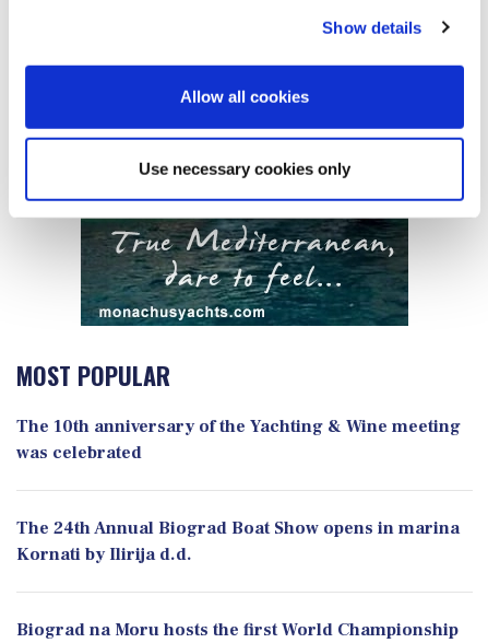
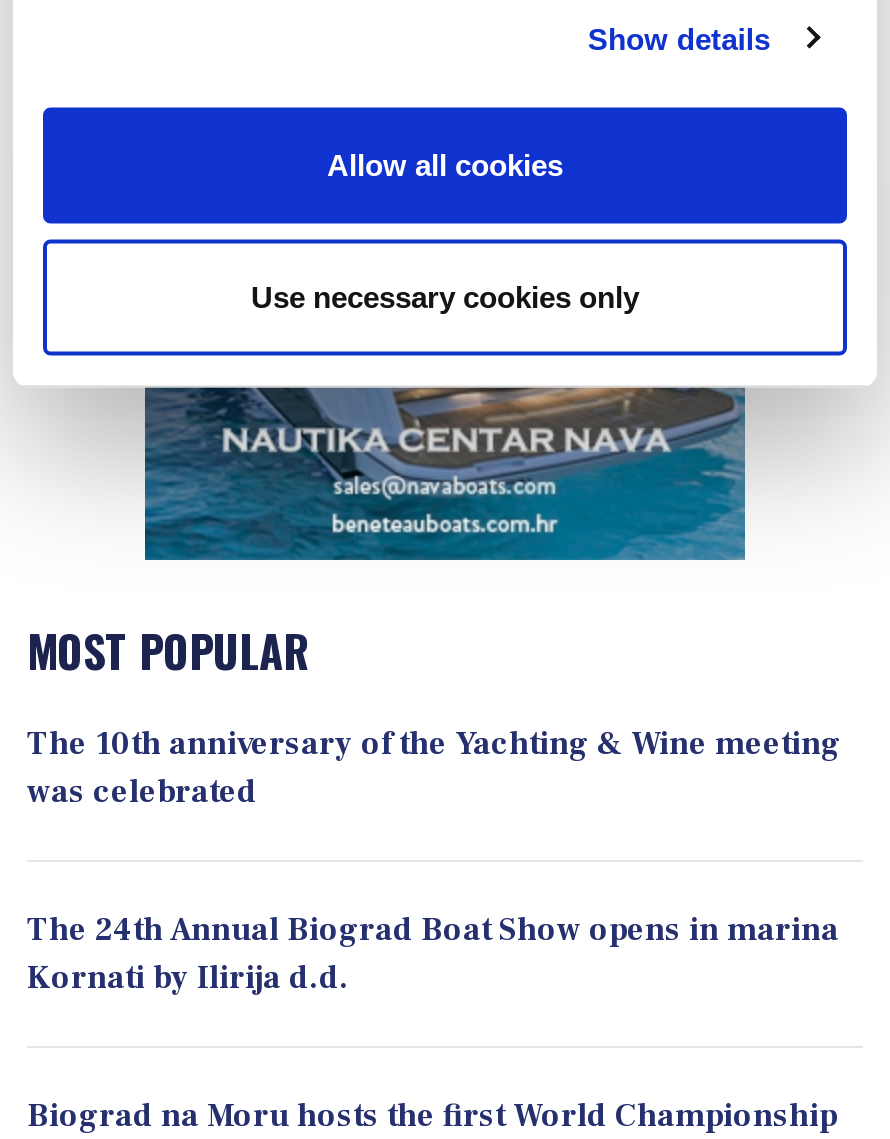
[81,218,409,327] [image] -> [145,386,747,562] [image]

